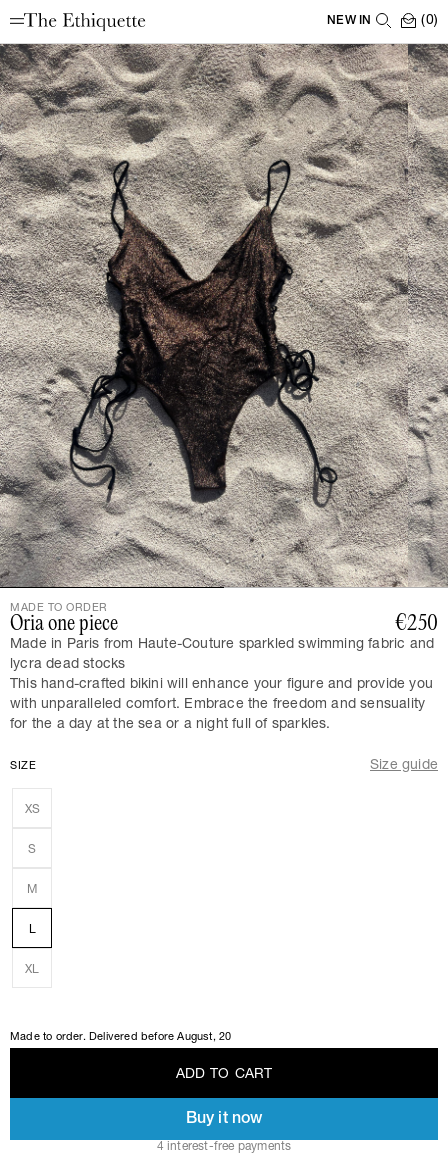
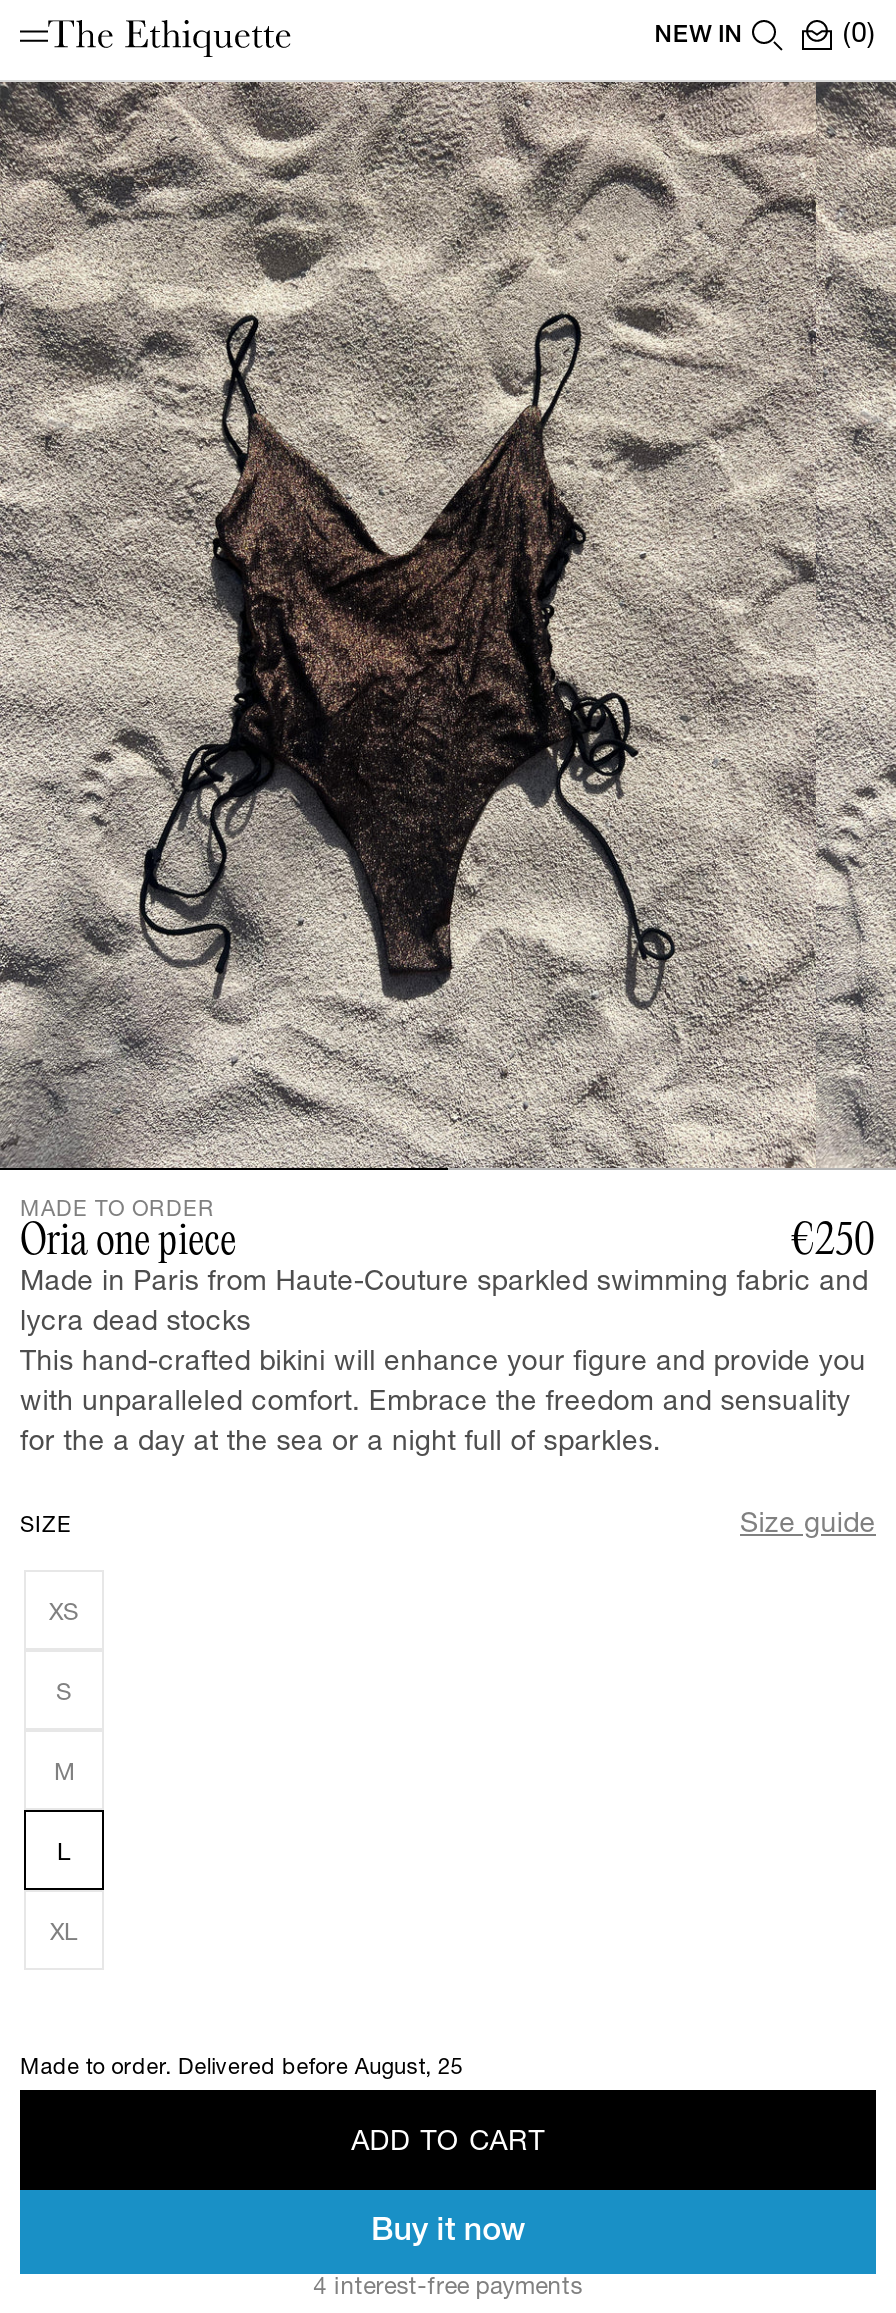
[10,1032,231,1043] Made to order. Delivered before August, 20 -> [20,2058,463,2080] Made to order. Delivered before August, 25

